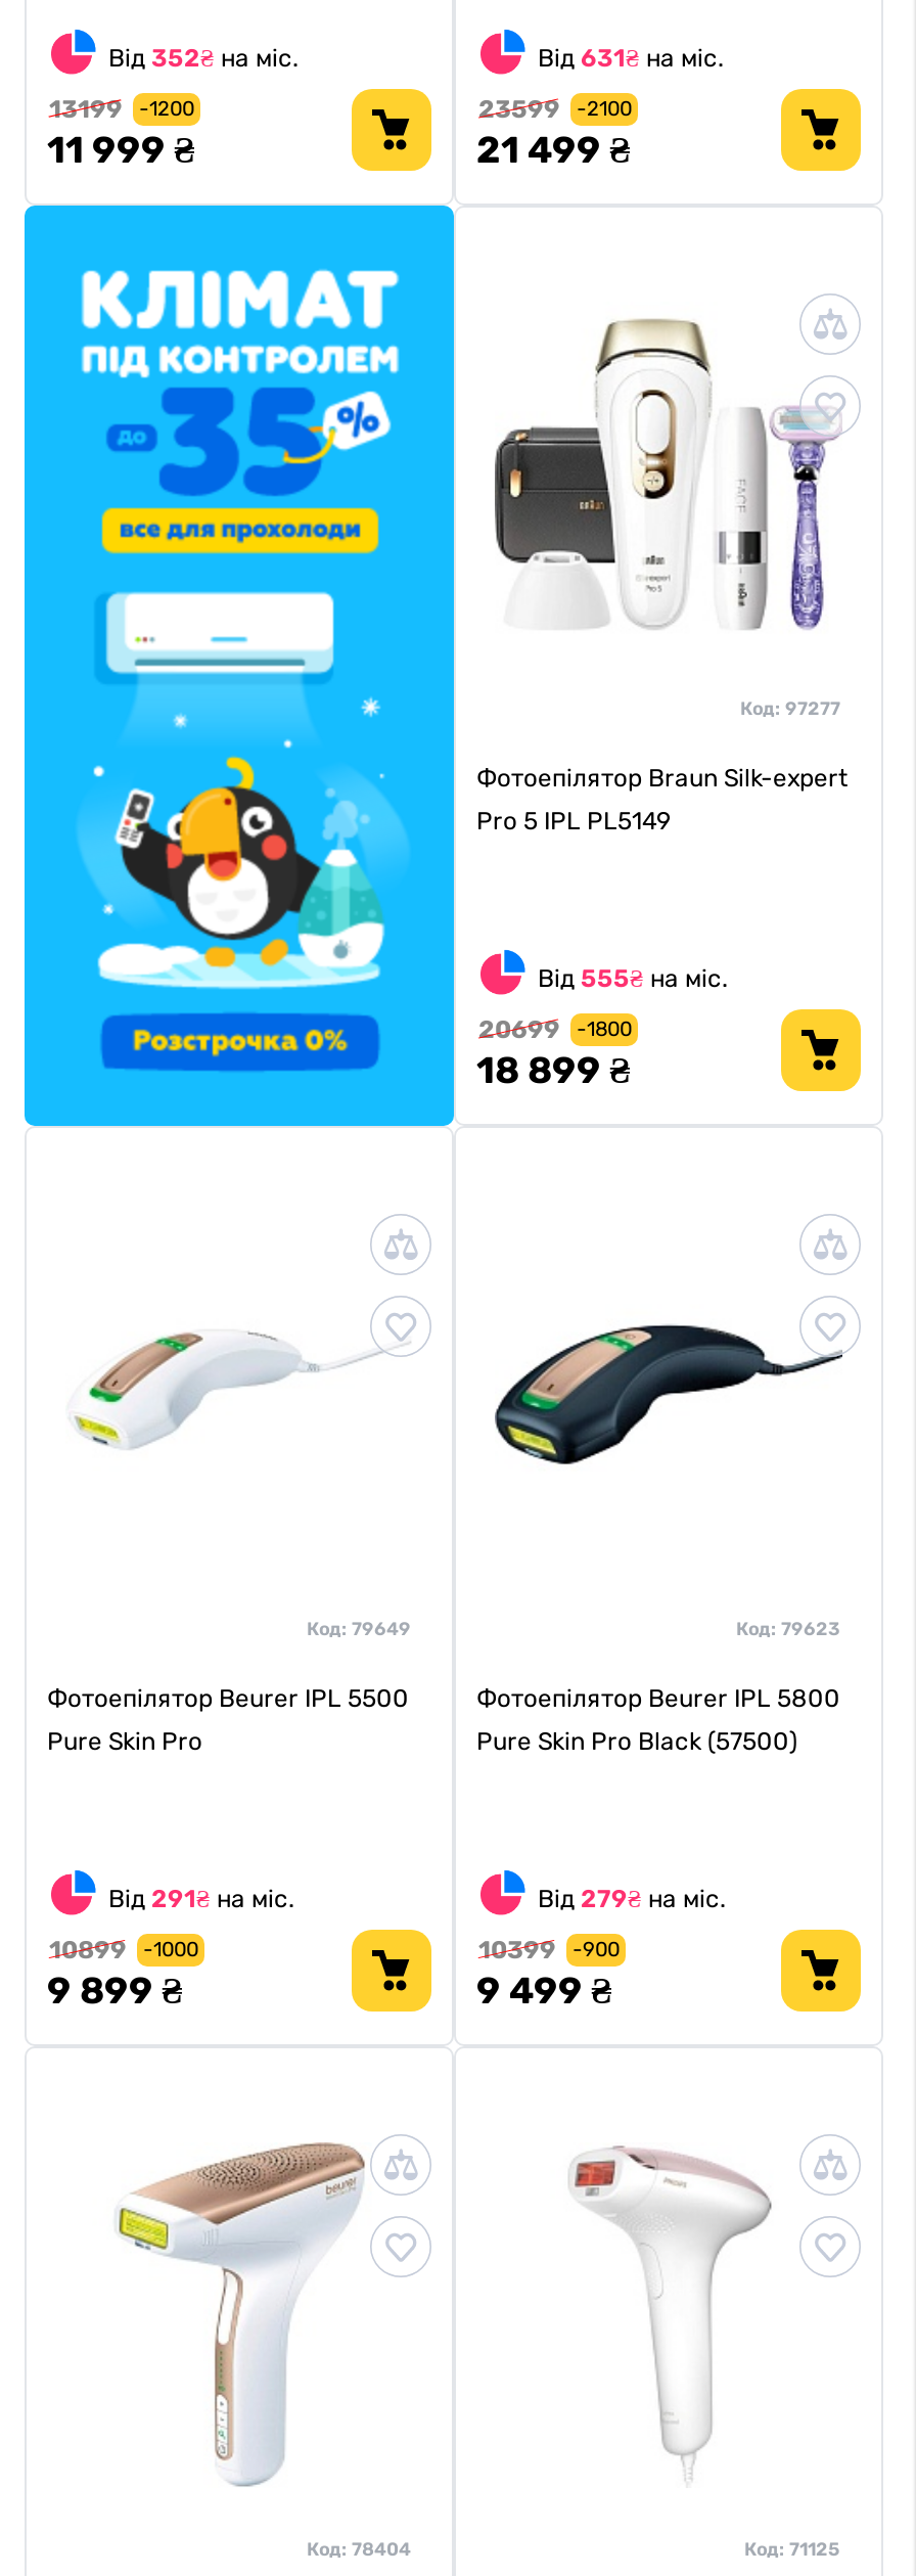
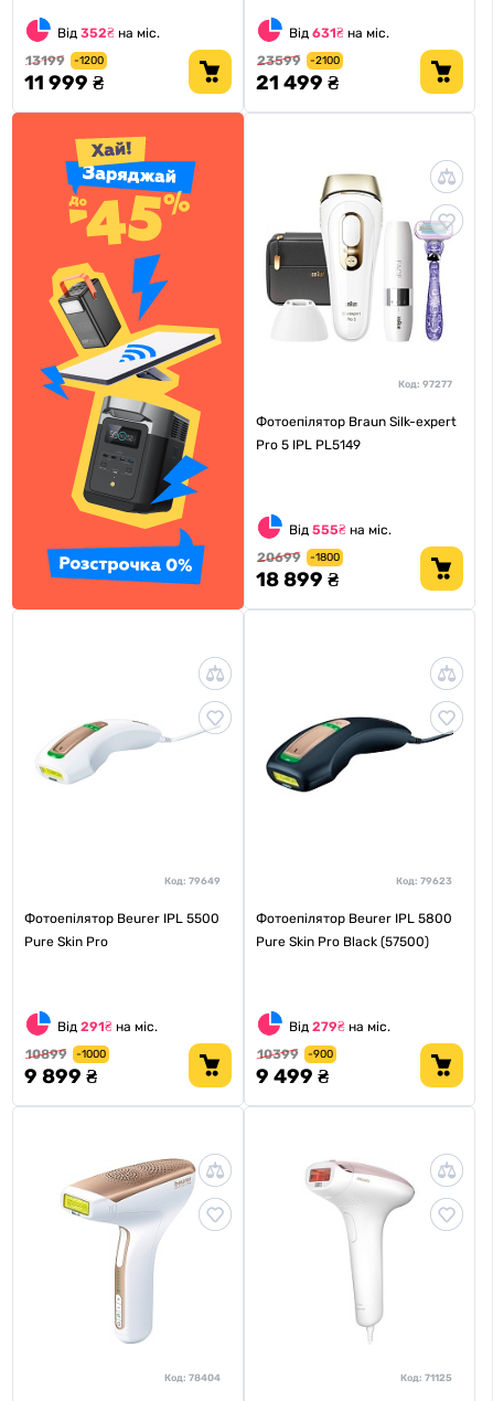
[22,204,456,1128] [image] -> [11,112,245,611] [image]

